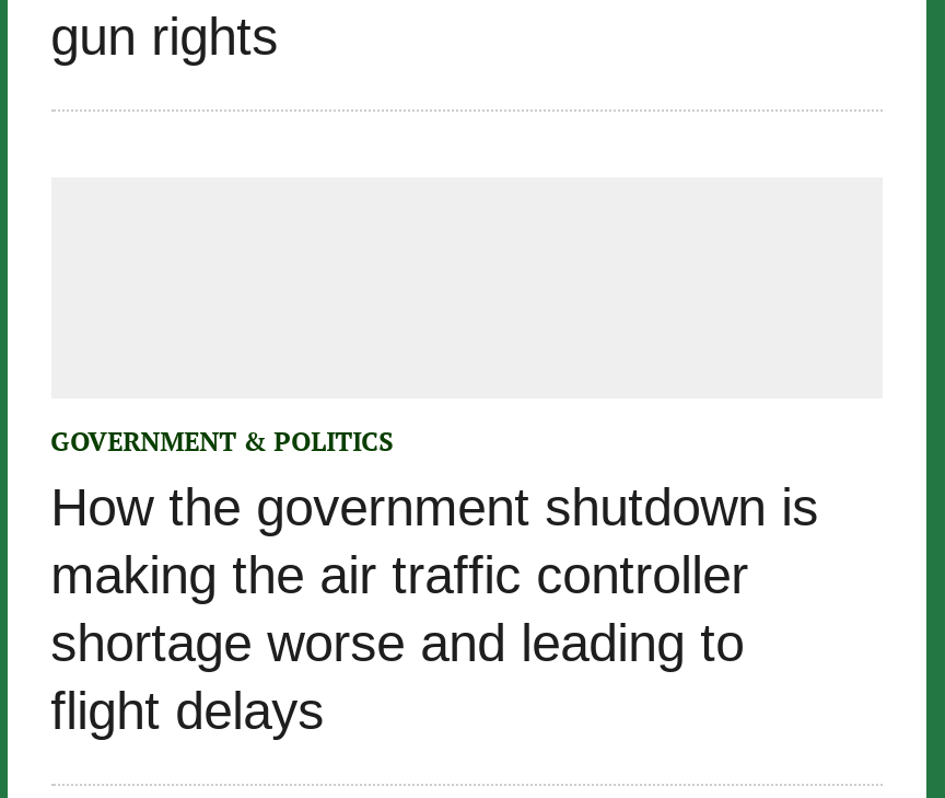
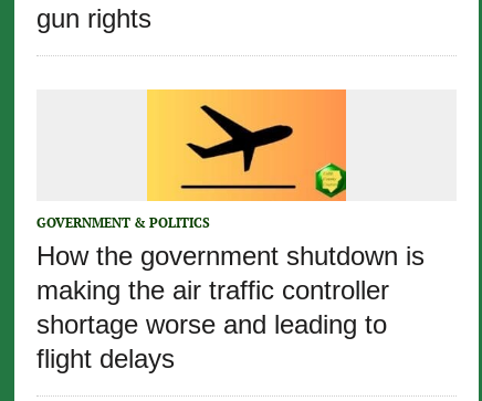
none -> [146,88,347,202] [image]

